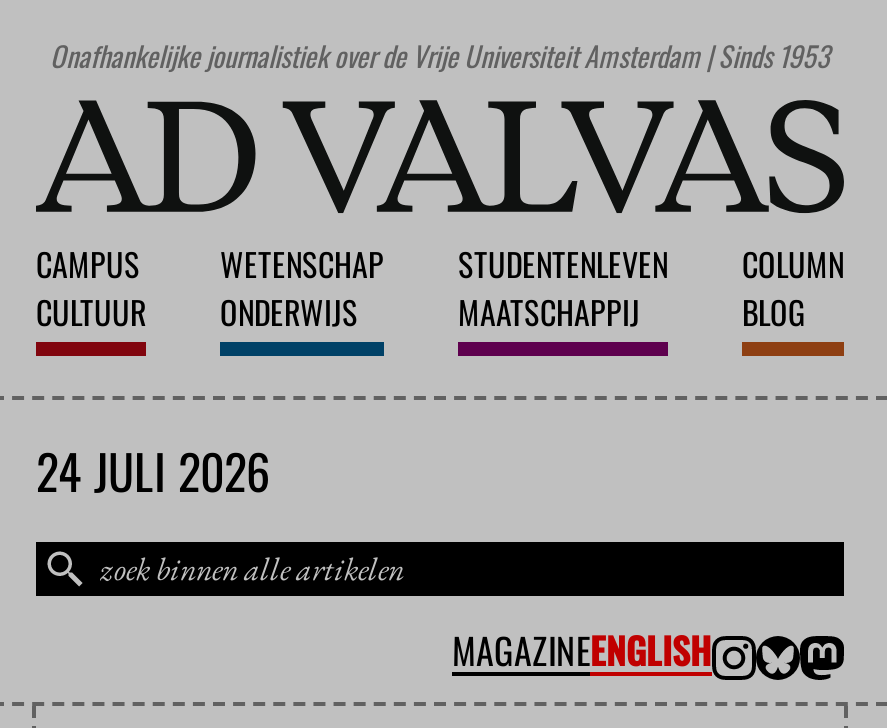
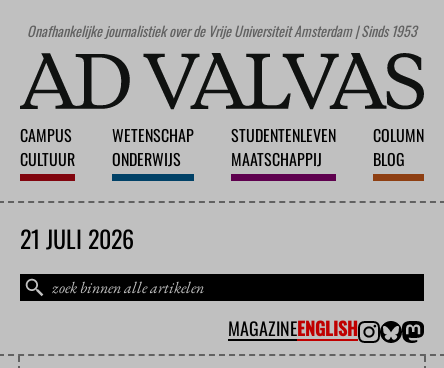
[36,435,270,507] 24 JULI 2026 -> [20,220,134,256] 21 JULI 2026

